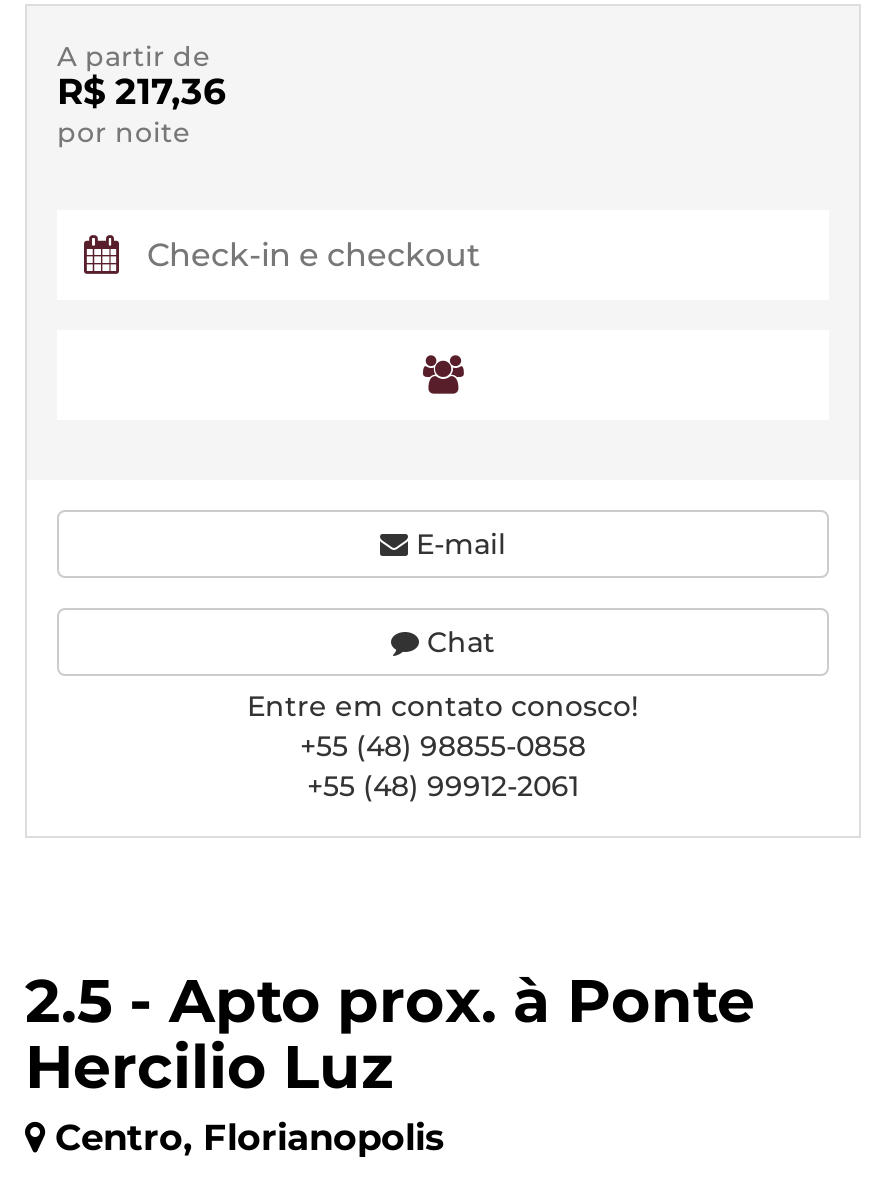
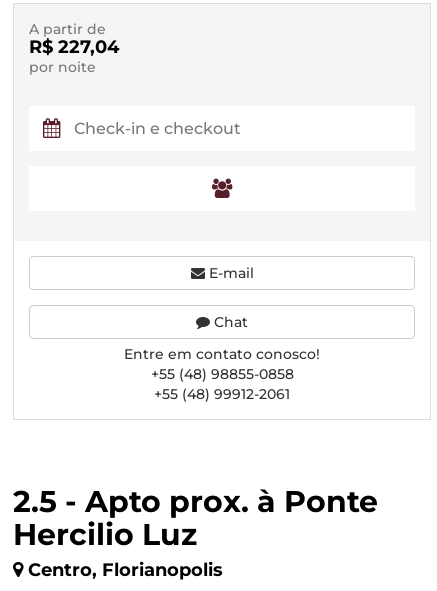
[57,70,225,114] R$ 217,36 -> [29,36,119,58] R$ 227,04

